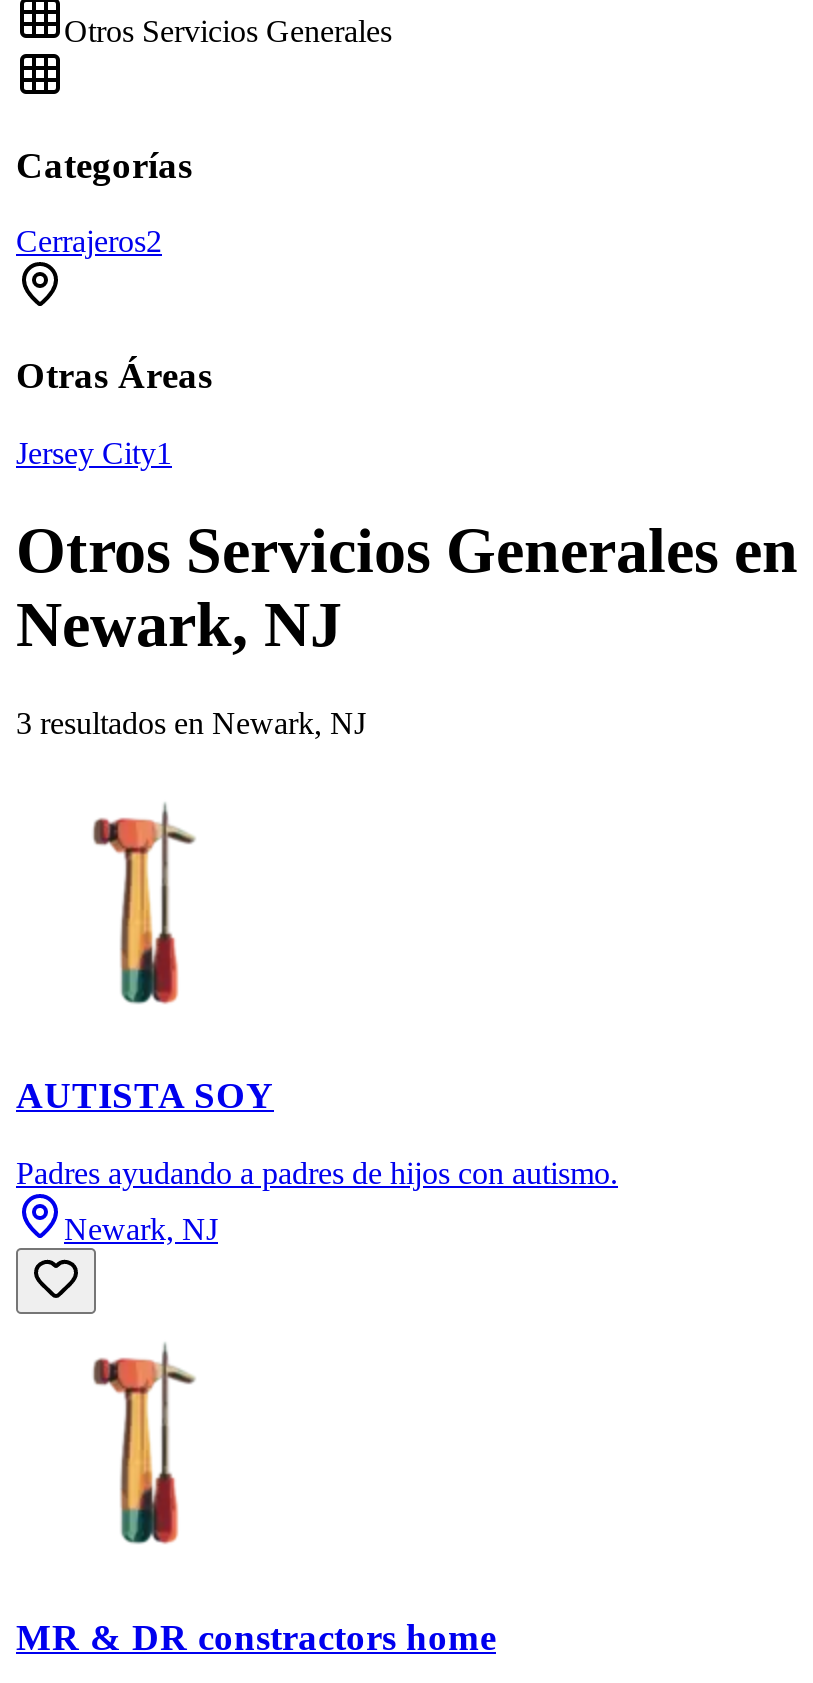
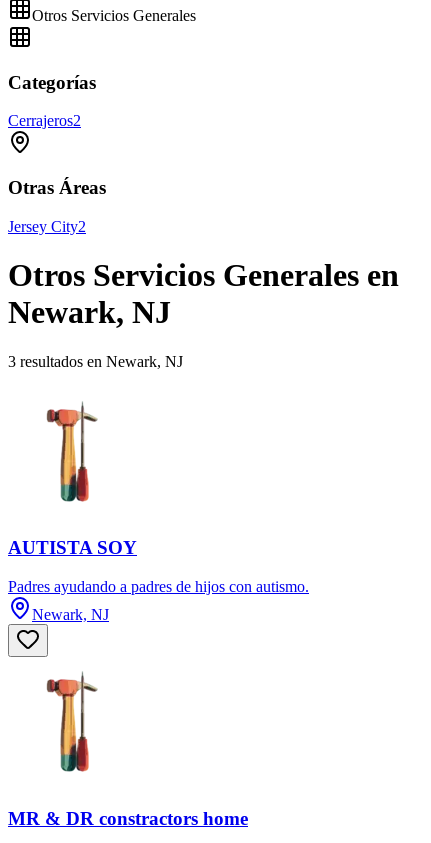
[16,436,172,470] Jersey City1 -> [8,218,86,235] Jersey City2

